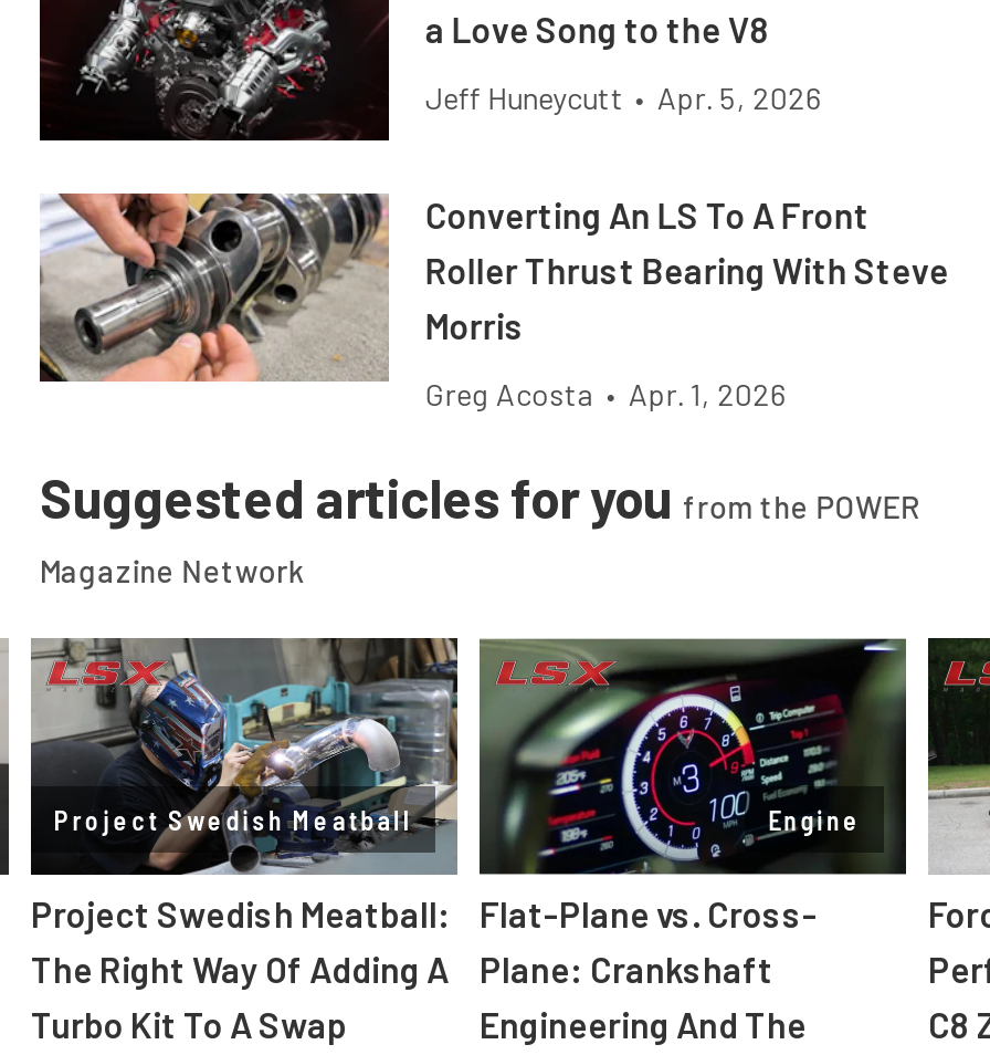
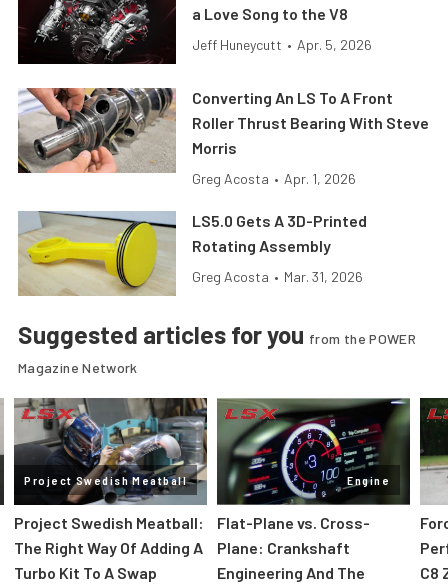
none -> [17,210,367,297] [image] | LS5.0 Gets A 3D-Printed | Rotating Assembly | Greg Acosta • Mar. 31, 2026

